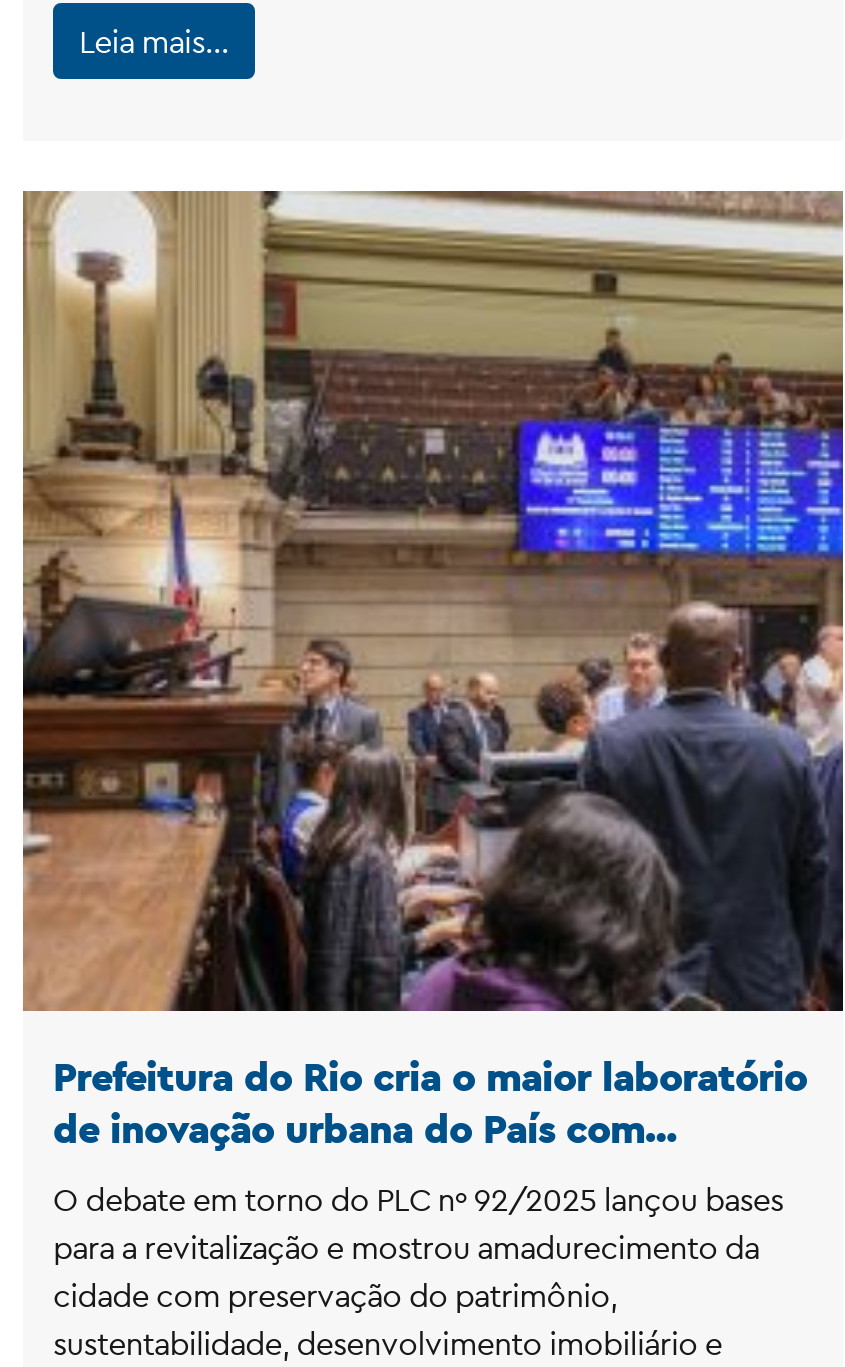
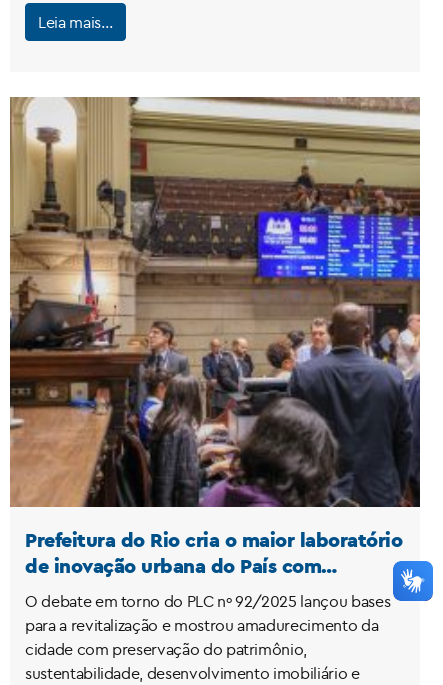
none -> [392,560,434,602] [image]

